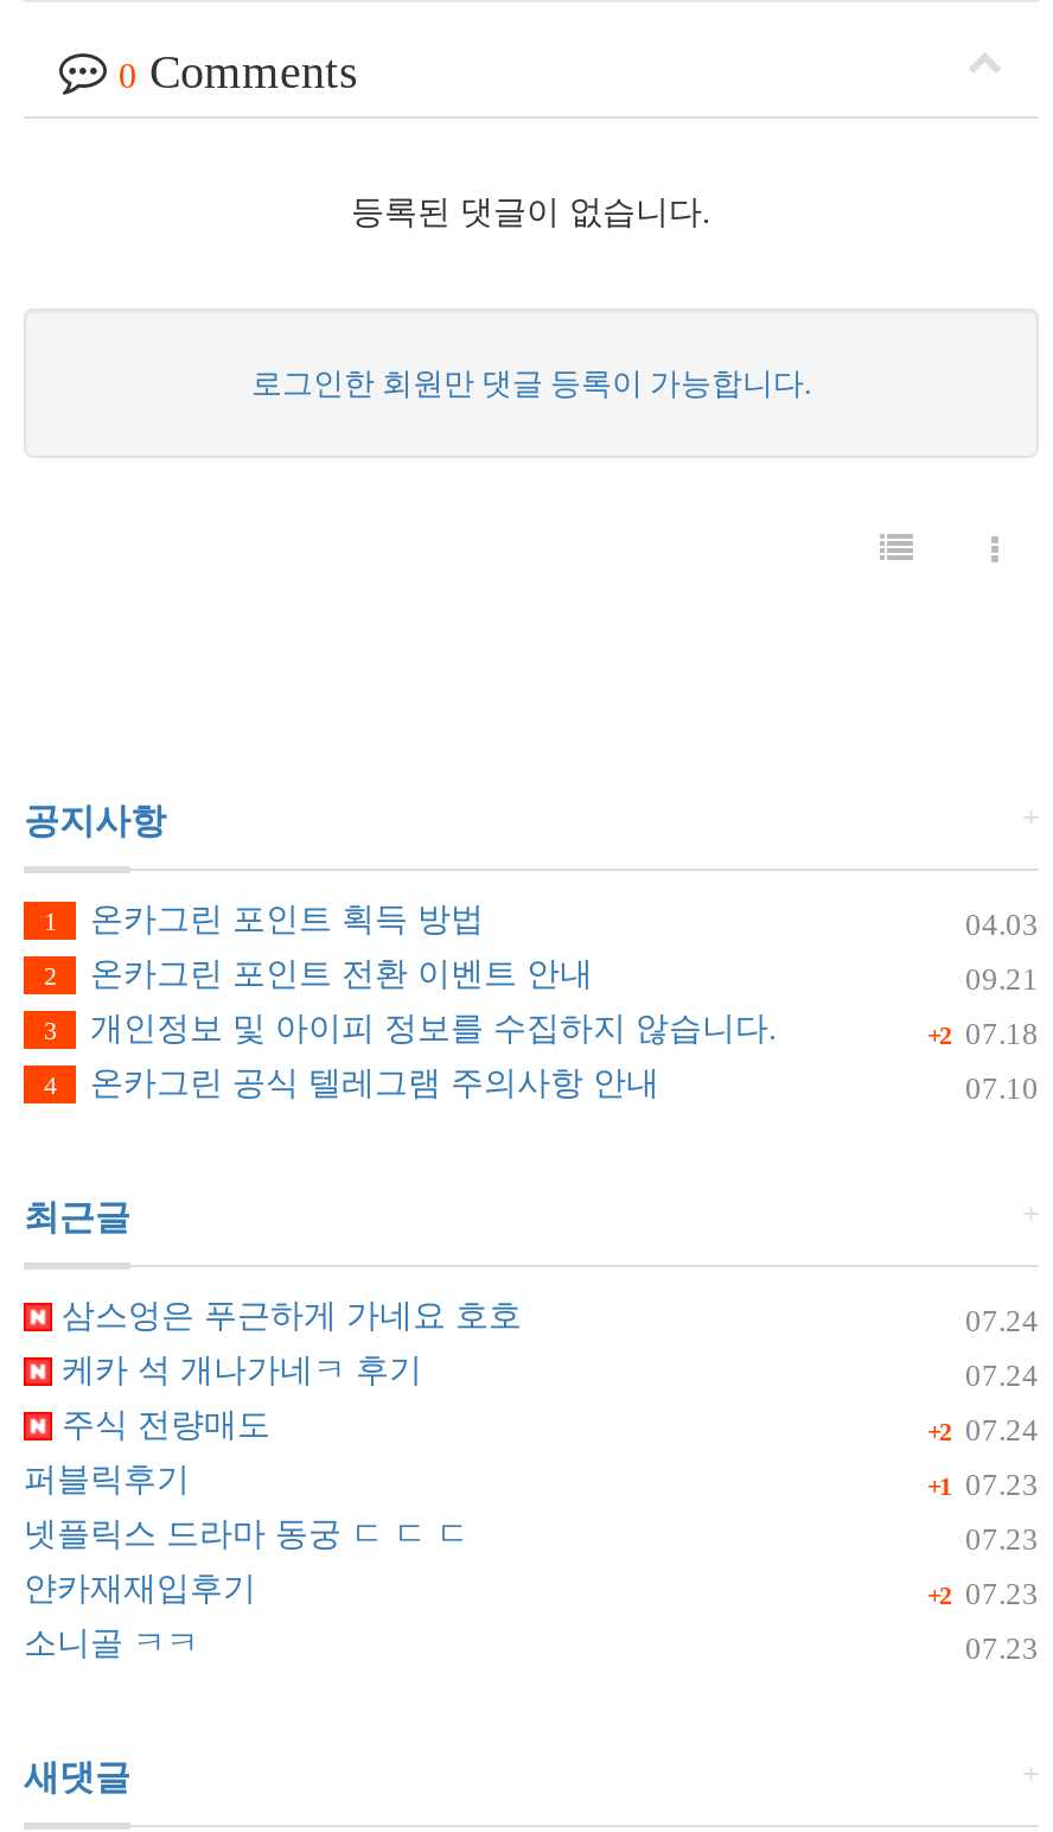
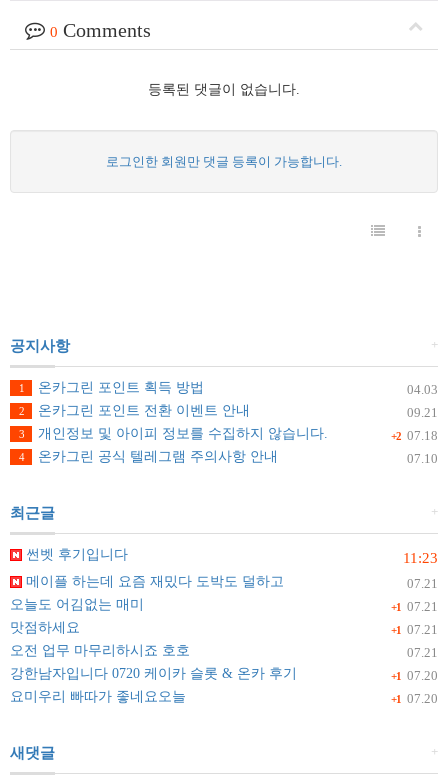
[52,1298,1039,1338] 07.24 | 삼스엉은 푸근하게 가네요 호호 -> [22,547,438,566] 11:23 | 썬벳 후기입니다
[52,1353,1039,1393] 07.24 | 케카 석 개나가네ㅋ 후기 -> [22,574,438,591] 07.21 | 메이플 하는데 요즘 재밌다 도박도 덜하고
[52,1407,1039,1448] +2 07.24 | 주식 전량매도 -> [10,597,438,614] +1 07.21 | 오늘도 어김없는 매미
[24,1462,1039,1502] +1 07.23 | 퍼블릭후기 -> [10,620,438,637] +1 07.21 | 맛점하세요
[24,1516,1039,1557] 07.23 | 넷플릭스 드라마 동궁 ㄷ ㄷ ㄷ -> [10,643,438,660] 07.21 | 오전 업무 마무리하시죠 호호
[24,1571,1039,1611] +2 07.23 | 얀카재재입후기 -> [10,666,438,683] +1 07.20 | 강한남자입니다 0720 케이카 슬롯 & 온카 후기
[24,1626,1039,1666] 07.23 | 소니골 ㅋㅋ -> [10,689,438,706] +1 07.20 | 요미우리 빠따가 좋네요오늘

